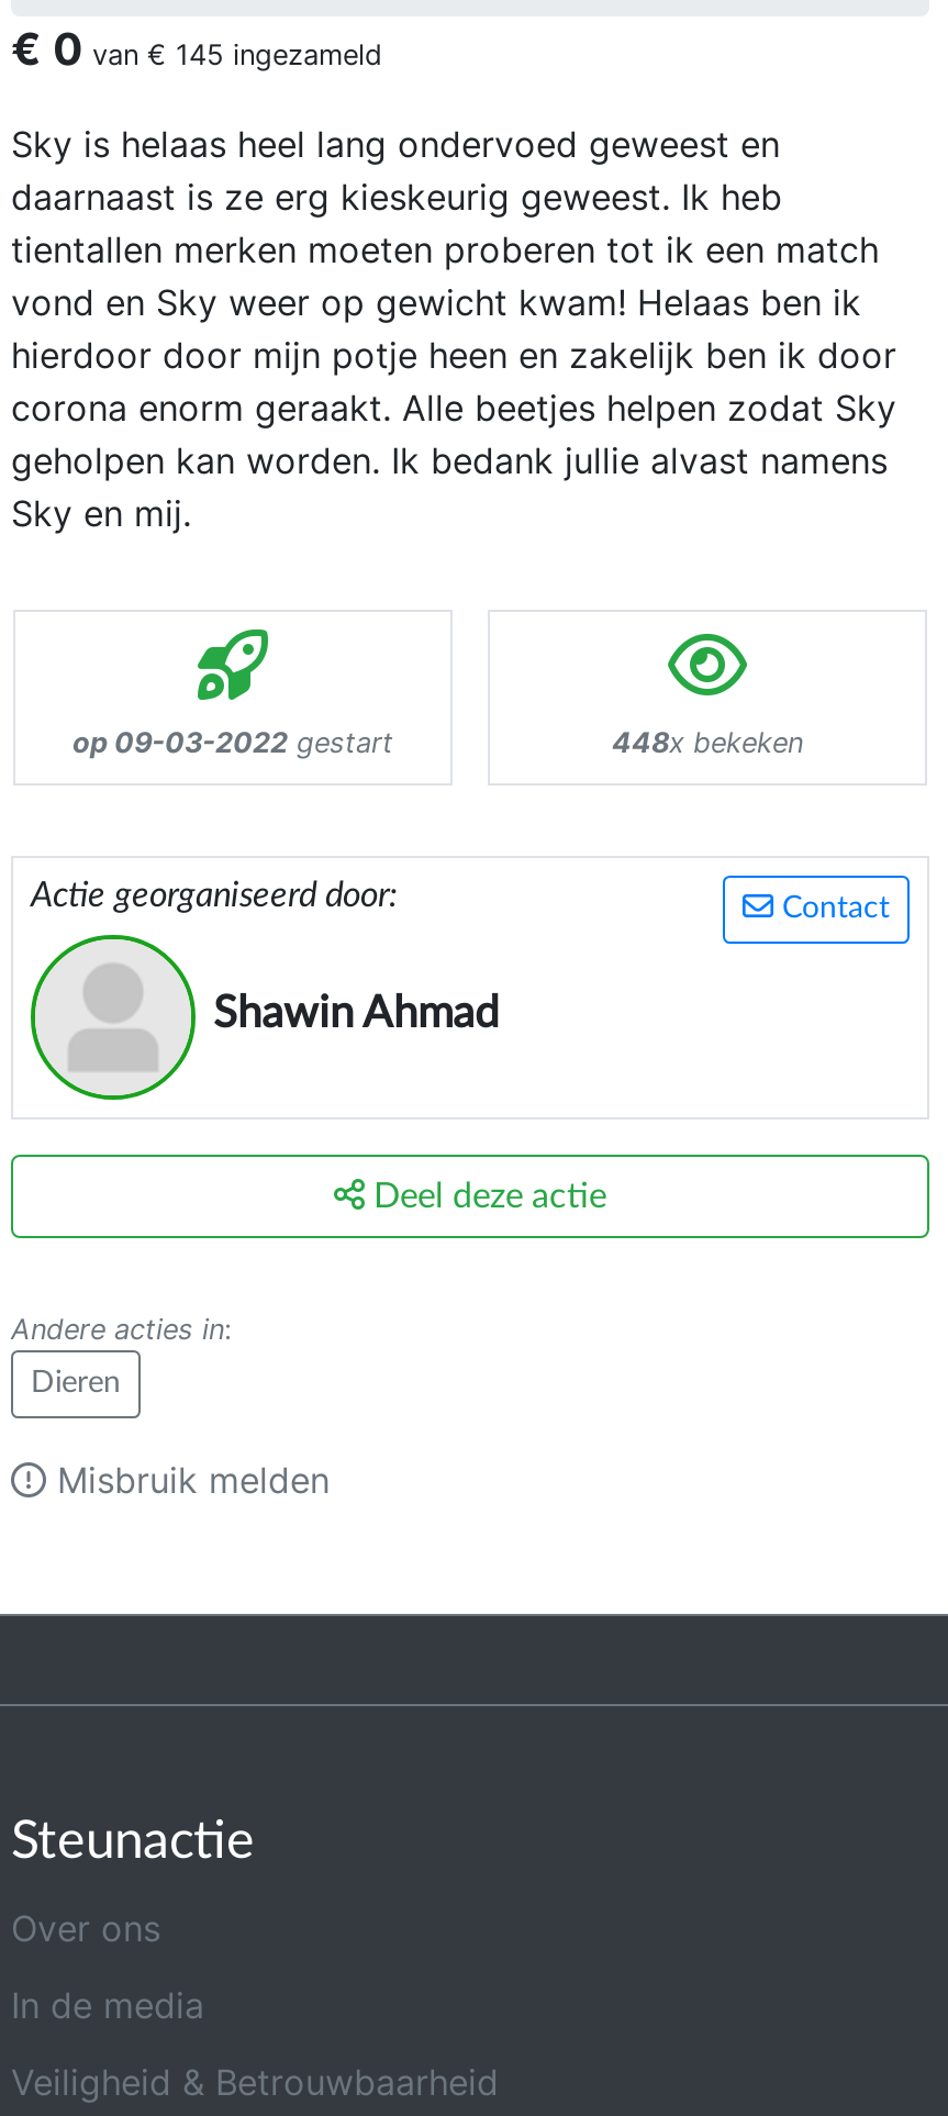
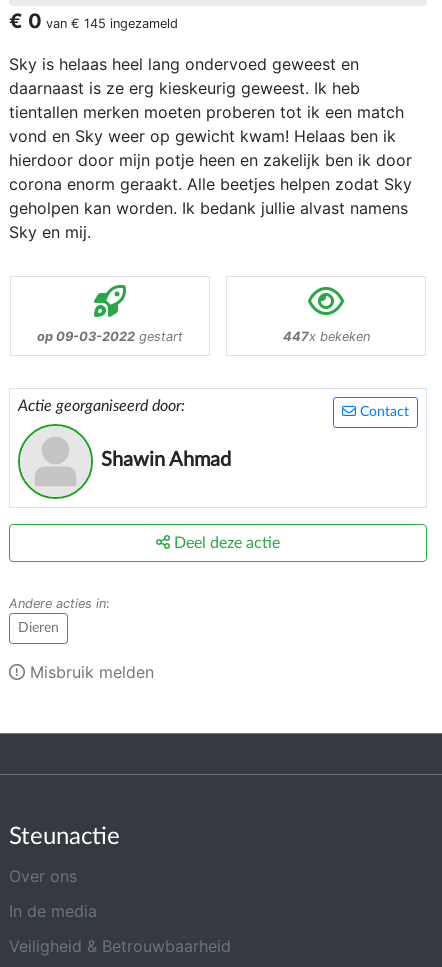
[612,727,803,760] 448x bekeken -> [282,329,369,344] 447x bekeken

